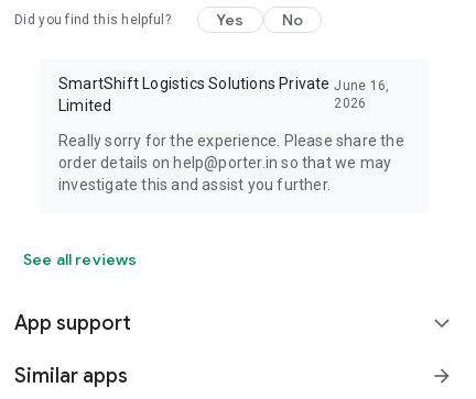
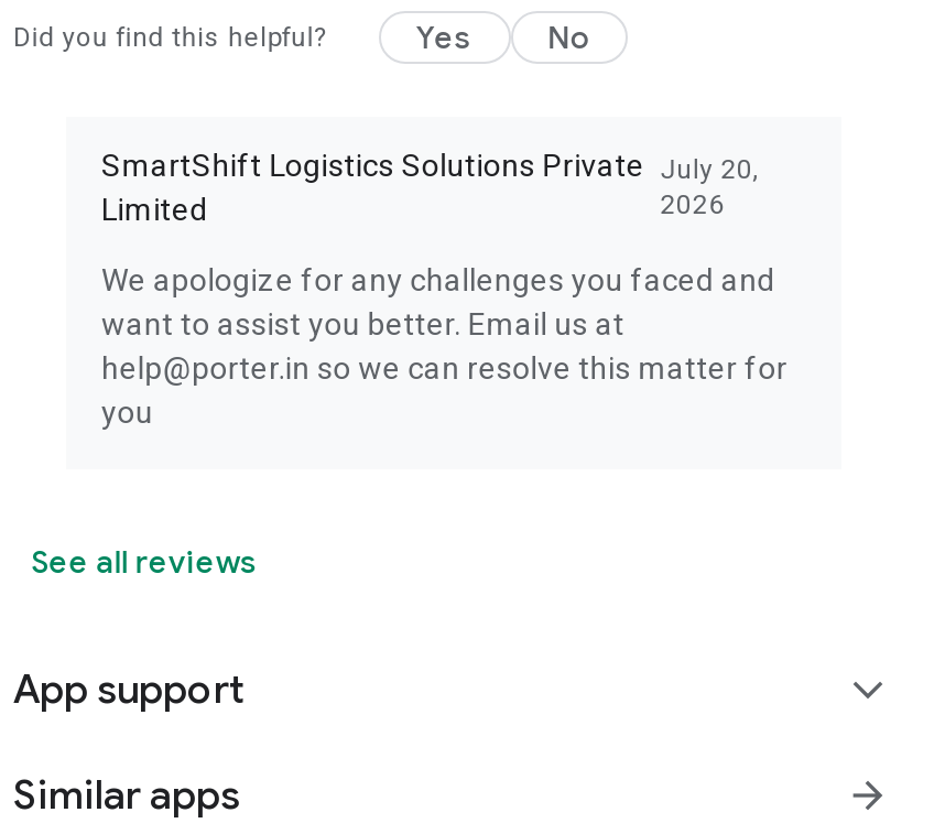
[58,75,390,93] SmartShift Logistics Solutions Private June 16, -> [101,148,760,185] SmartShift Logistics Solutions Private July 20,
[58,132,404,193] Really sorry for the experience. Please share the | order details on help@porter.in so that we may | investigate this and assist you further. -> [101,262,788,430] We apologize for any challenges you faced and | want to assist you better. Email us at | help@porter.in so we can resolve this matter for | you

